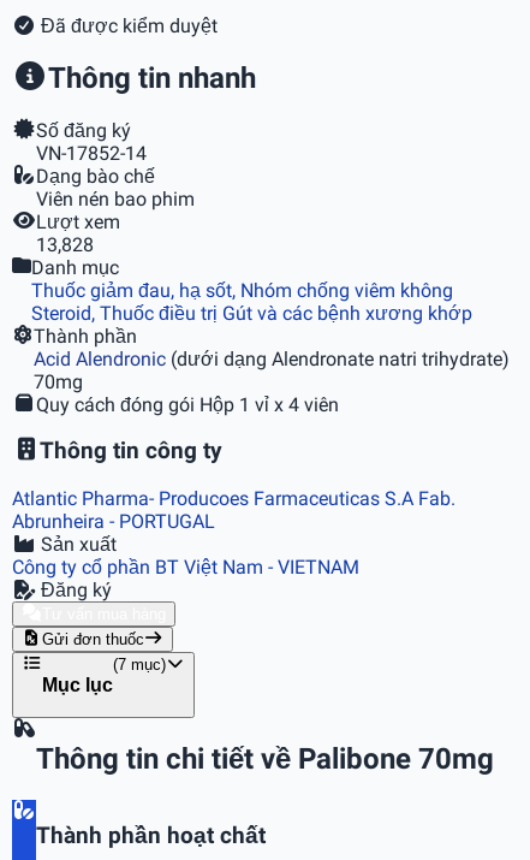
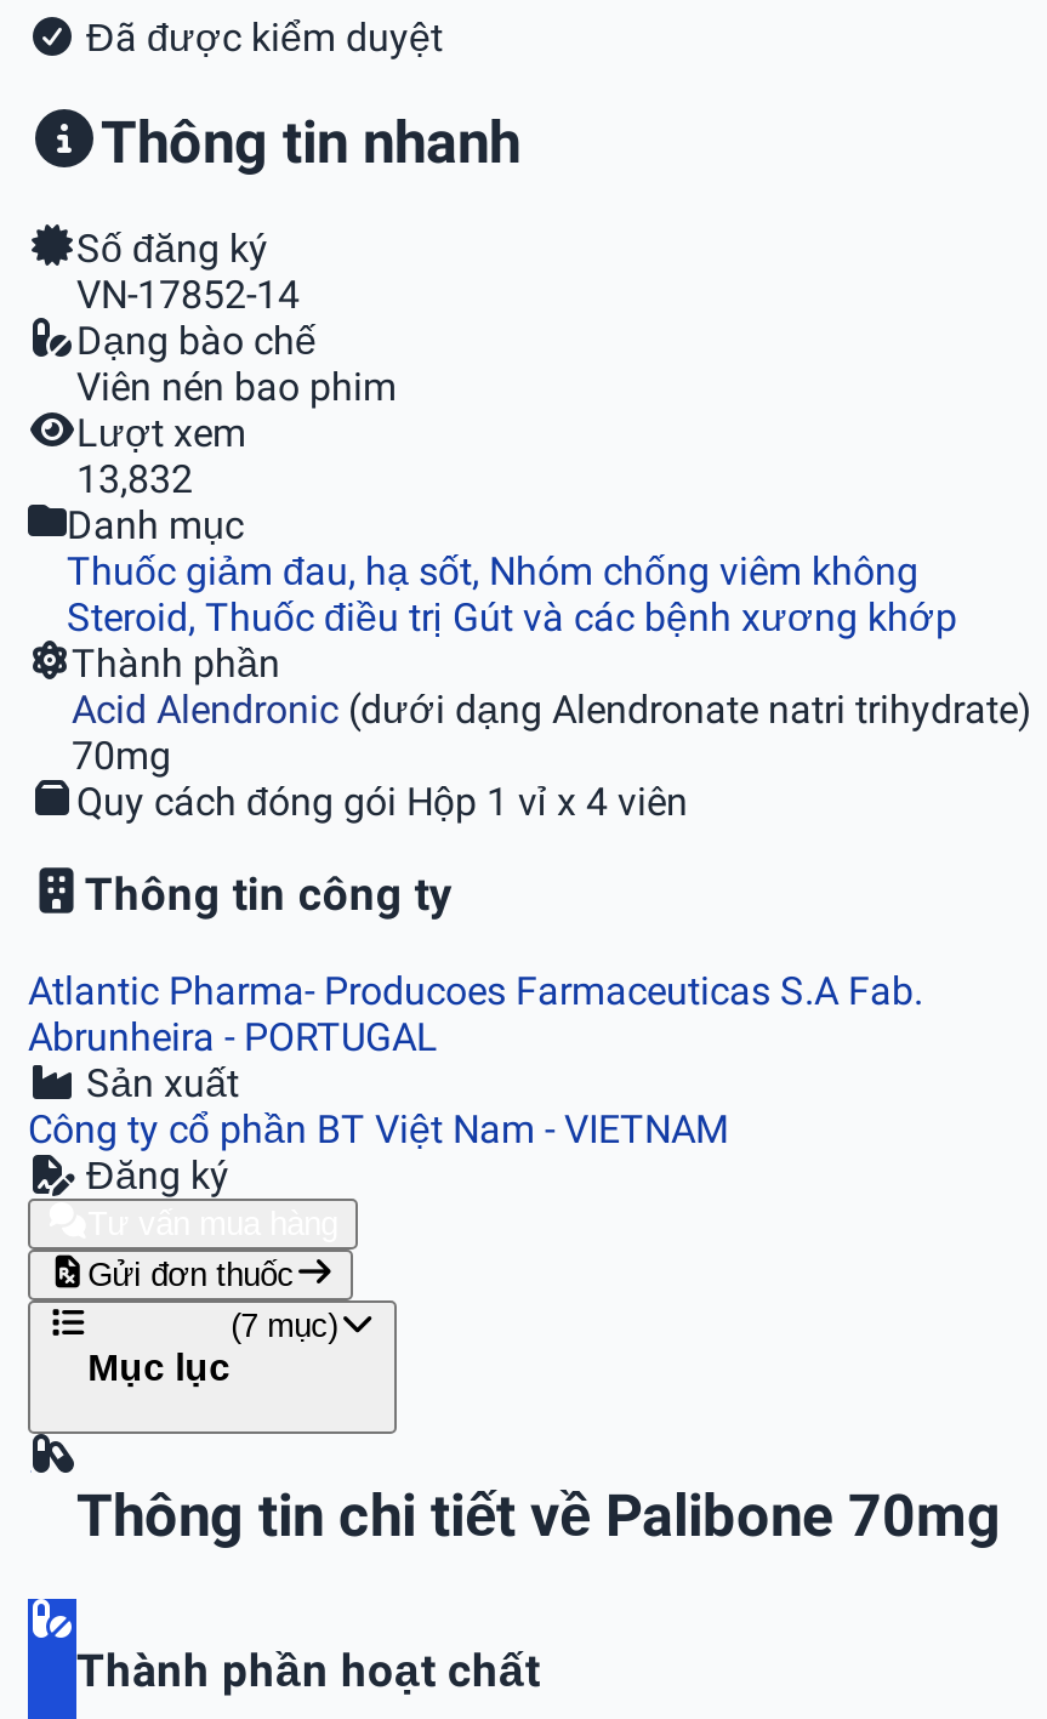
[36,233,94,256] 13,828 -> [76,455,193,502] 13,832

